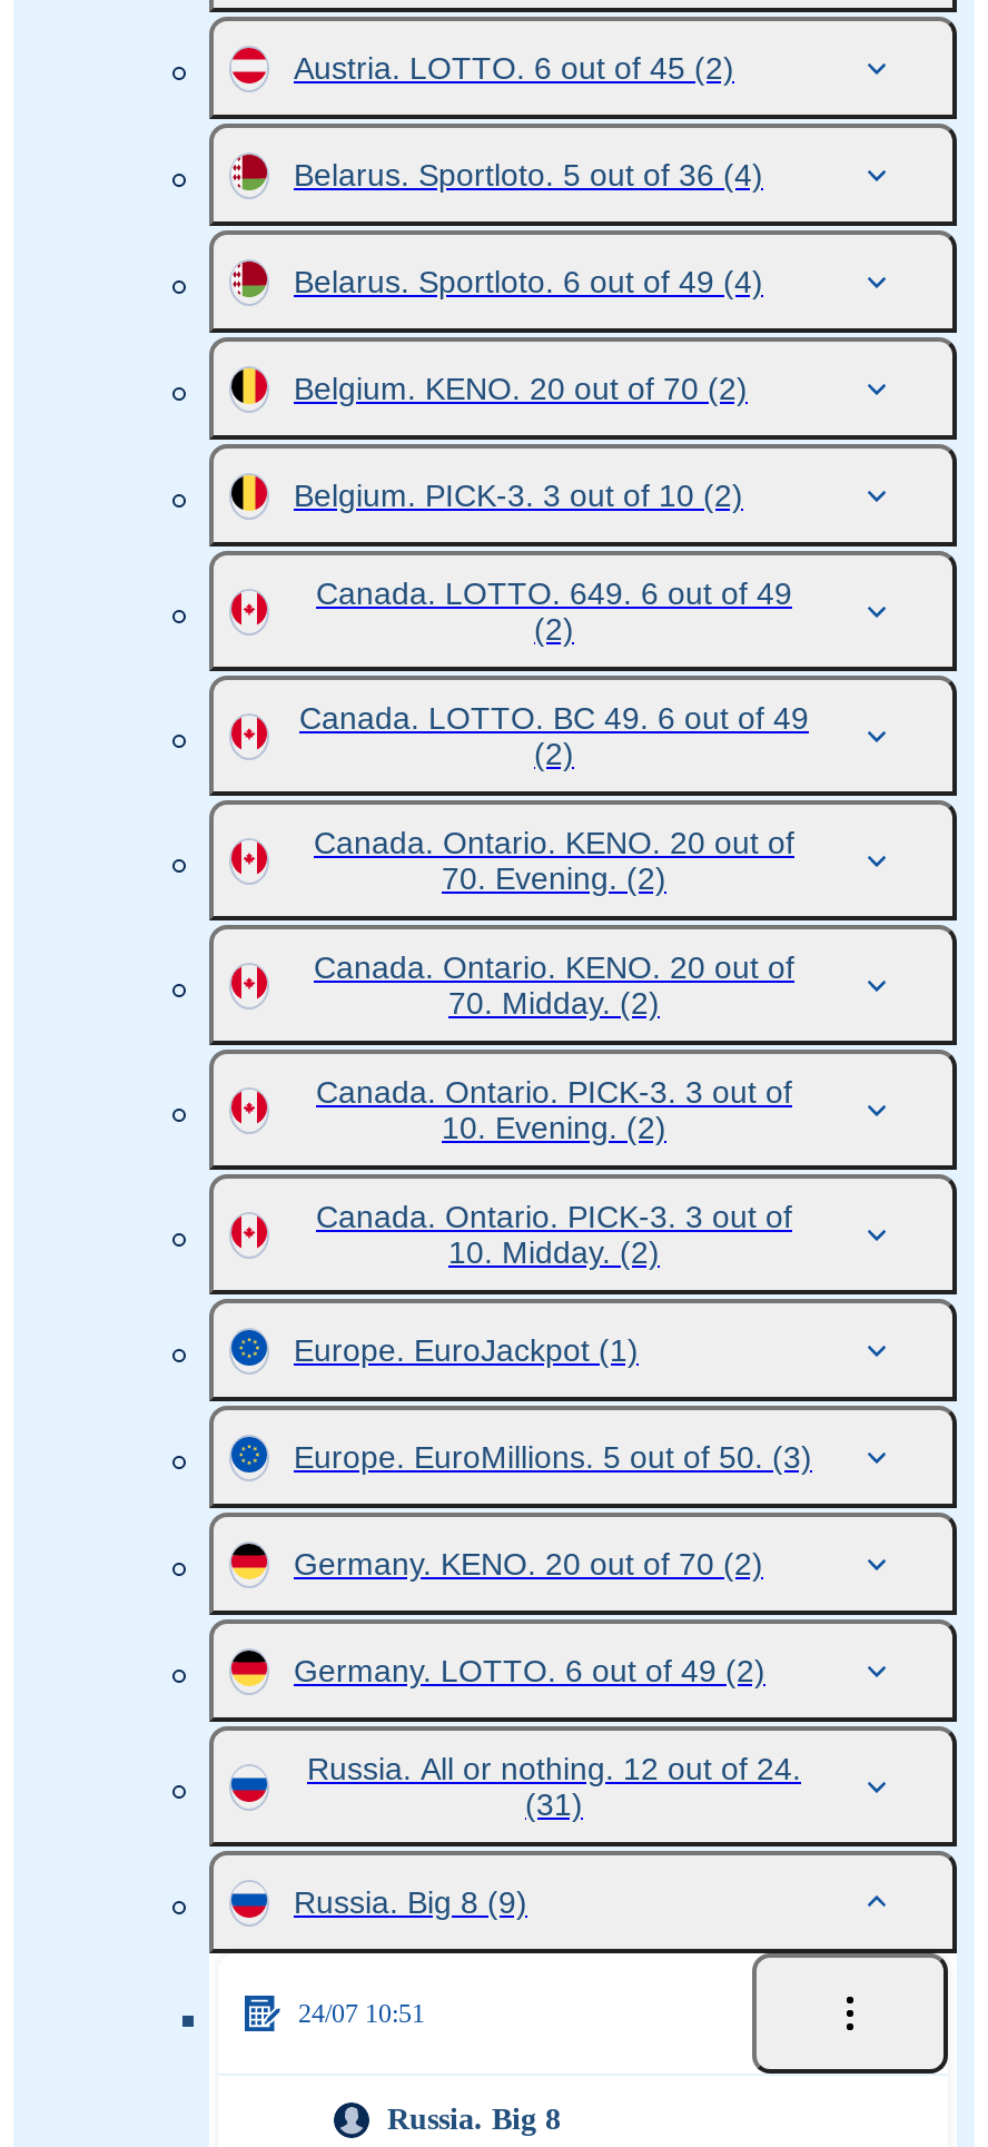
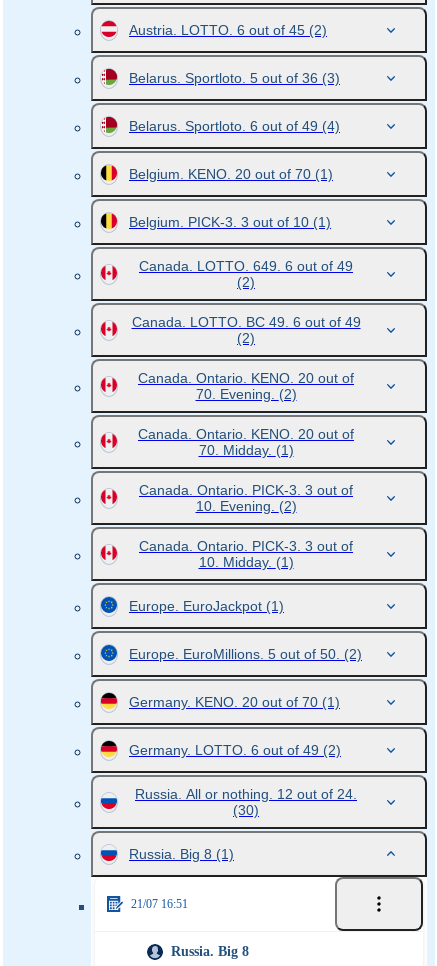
[294,157,763,193] Belarus. Sportloto. 5 out of 36 (4) -> [129,70,340,86] Belarus. Sportloto. 5 out of 36 (3)
[294,371,748,406] Belgium. KENO. 20 out of 70 (2) -> [129,166,333,182] Belgium. KENO. 20 out of 70 (1)
[294,477,743,513] Belgium. PICK-3. 3 out of 10 (2) -> [129,214,331,230] Belgium. PICK-3. 3 out of 10 (1)
[448,985,660,1021] 70. Midday. (2) -> [198,442,293,458] 70. Midday. (1)
[448,1234,660,1270] 10. Midday. (2) -> [198,554,293,570] 10. Midday. (1)
[294,1439,812,1475] Europe. EuroMillions. 5 out of 50. (3) -> [129,646,362,662] Europe. EuroMillions. 5 out of 50. (2)
[294,1546,763,1582] Germany. KENO. 20 out of 70 (2) -> [129,694,340,710] Germany. KENO. 20 out of 70 (1)
[525,1786,583,1822] (31) -> [233,802,259,818] (30)
[294,1884,527,1920] Russia. Big 8 (9) -> [129,846,234,862] Russia. Big 8 (1)
[298,1998,425,2029] 24/07 10:51 -> [131,897,188,911] 21/07 16:51

